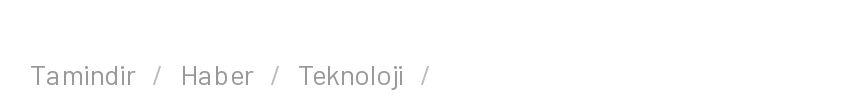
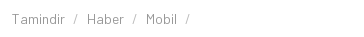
[298,57,404,91] Teknoloji -> [146,10,177,27] Mobil

